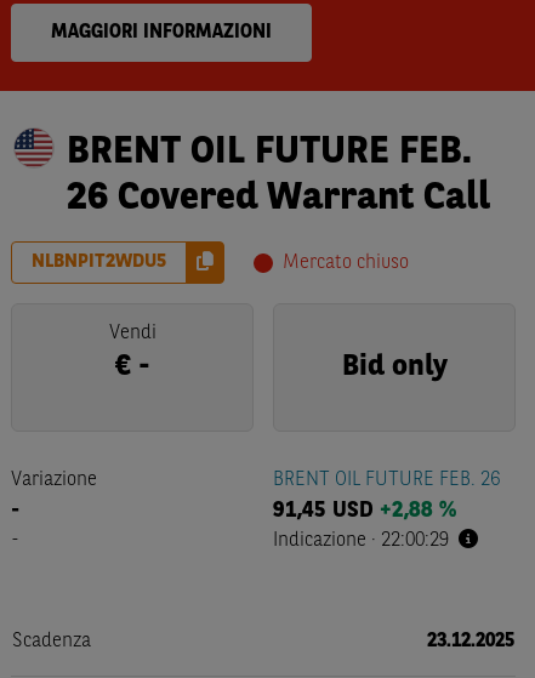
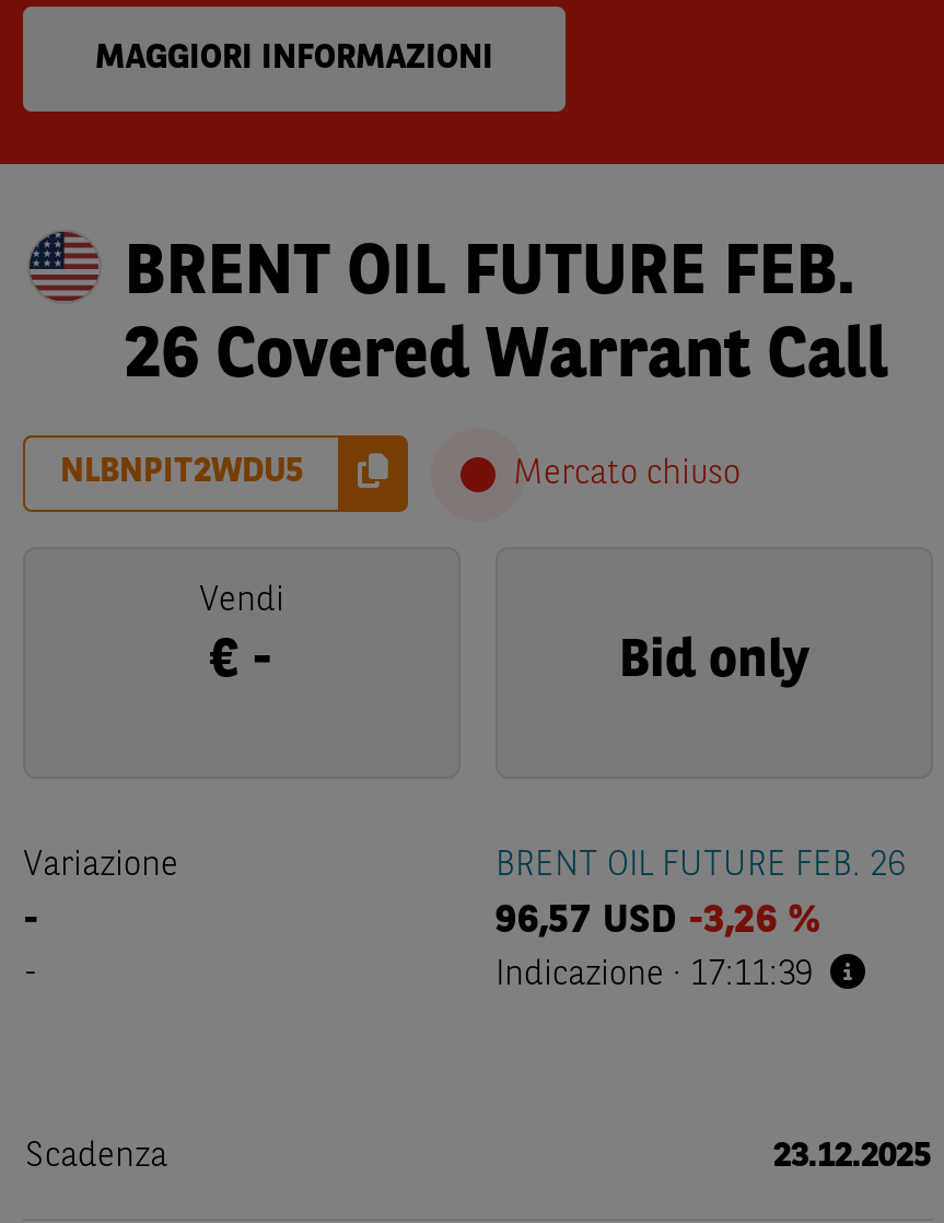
[273,500,456,522] 91,45 USD +2,88 % -> [496,901,819,941] 96,57 USD -3,26 %
[273,531,449,551] Indicazione · 22:00:29 -> [496,958,813,993] Indicazione · 17:11:39

